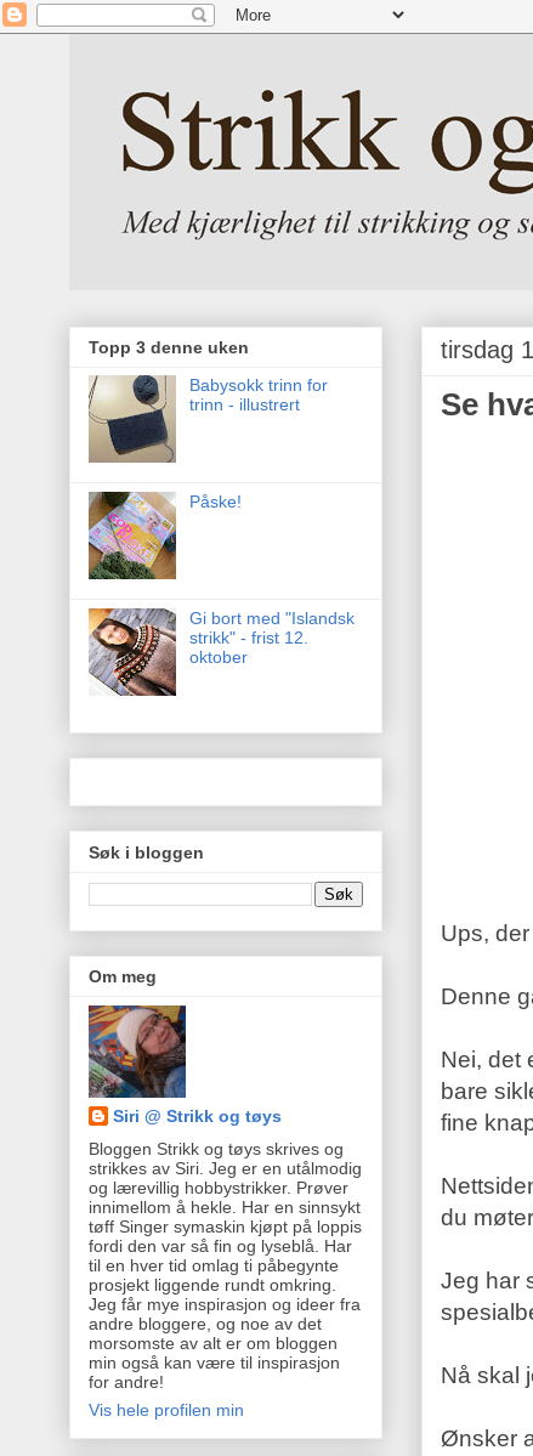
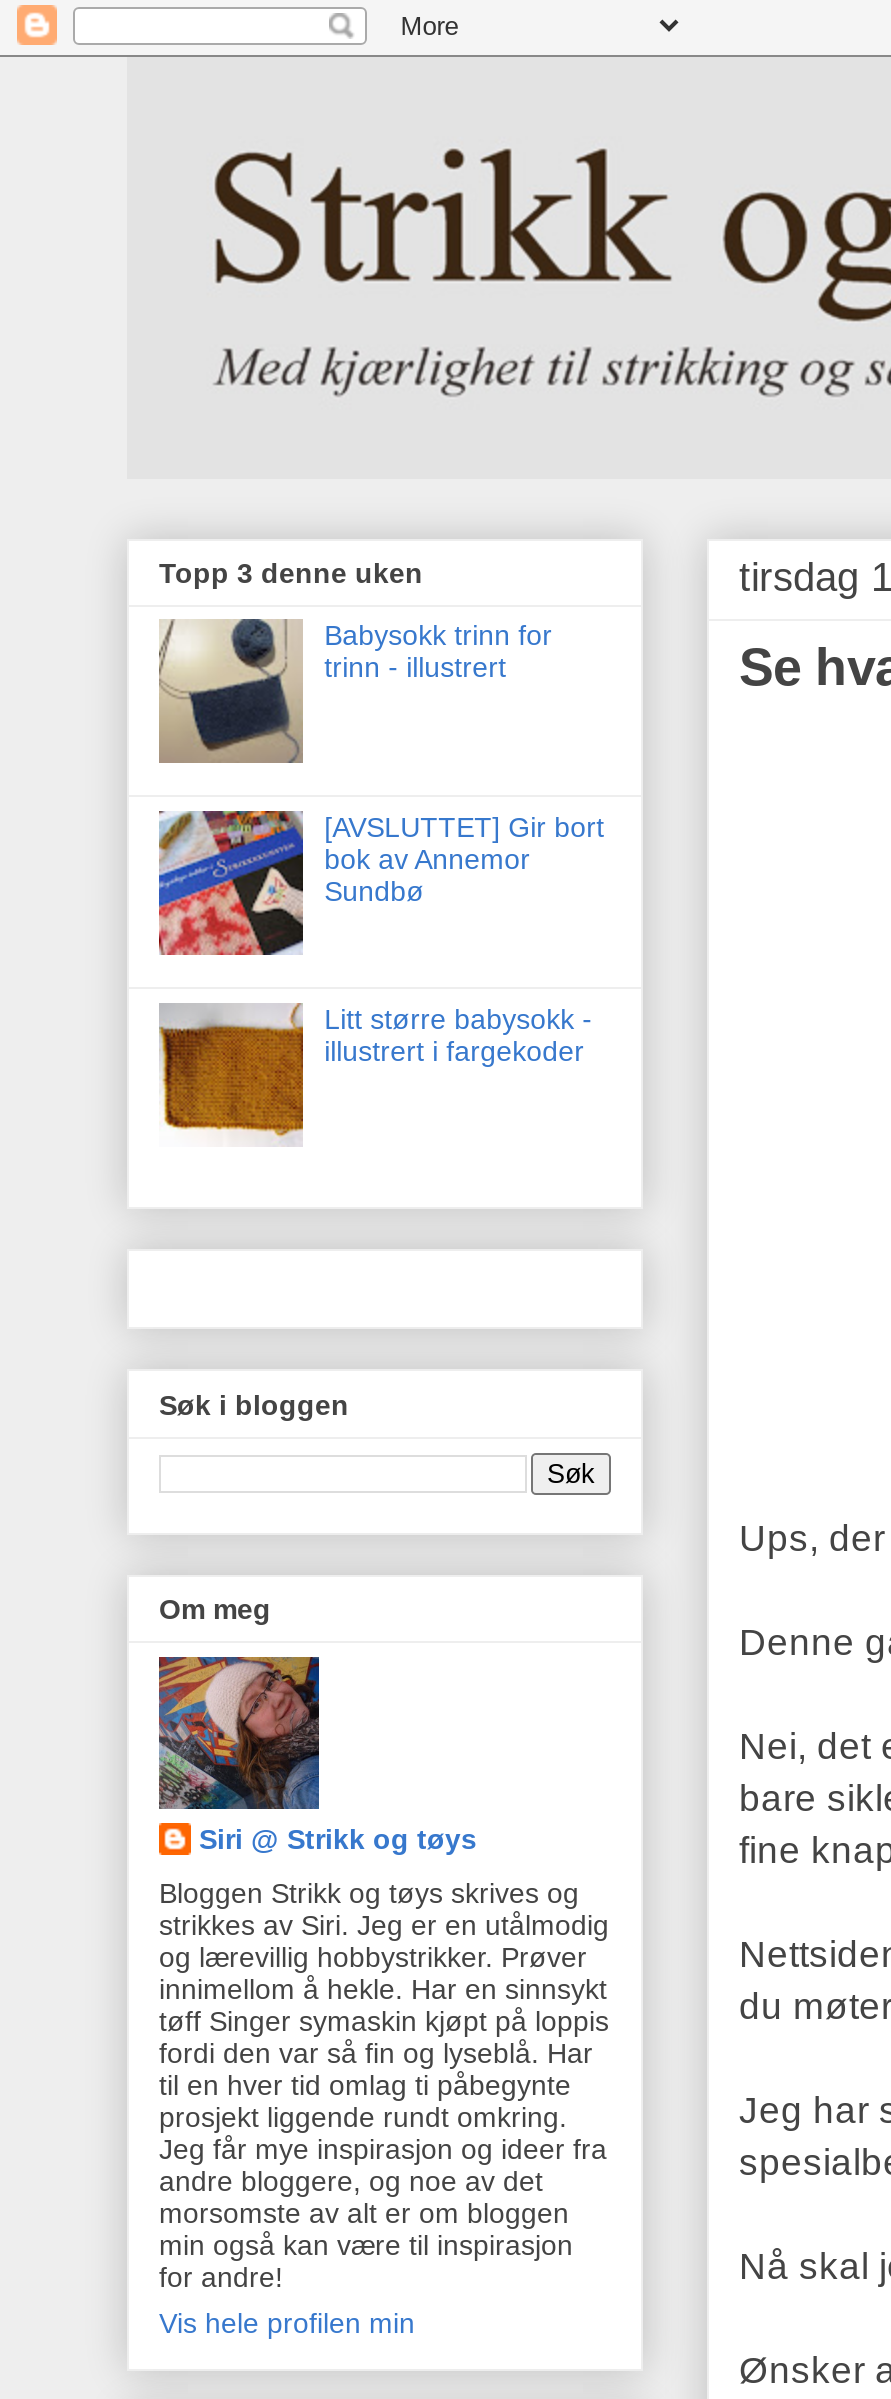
[87,491,241,580] [image] | Påske! -> [157,809,604,957] [image] | [AVSLUTTET] Gir bort | bok av Annemor | Sundbø
[87,607,354,697] [image] | Gi bort med "Islandsk | strikk" - frist 12. | oktober -> [159,1003,592,1147] [image] | Litt større babysokk - | illustrert i fargekoder

